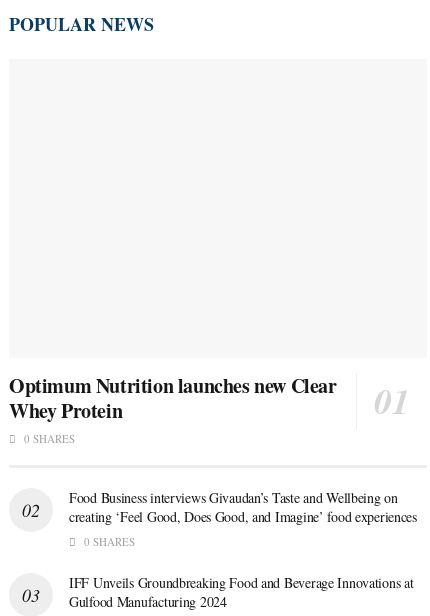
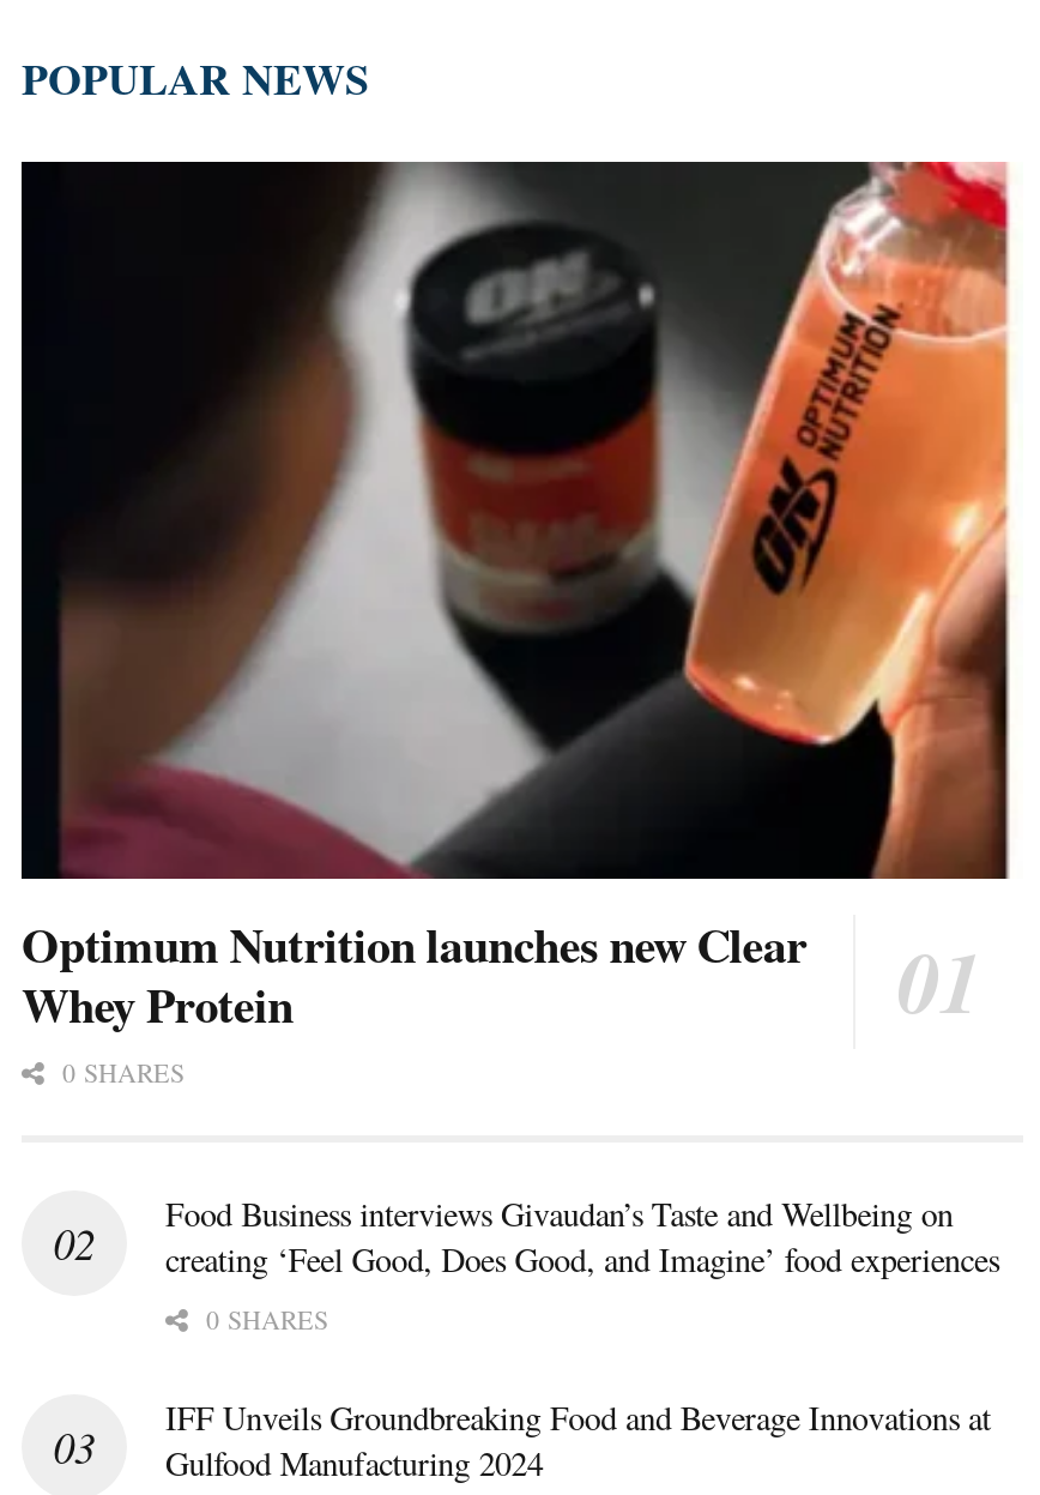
none -> [19,159,1011,881] [image]

